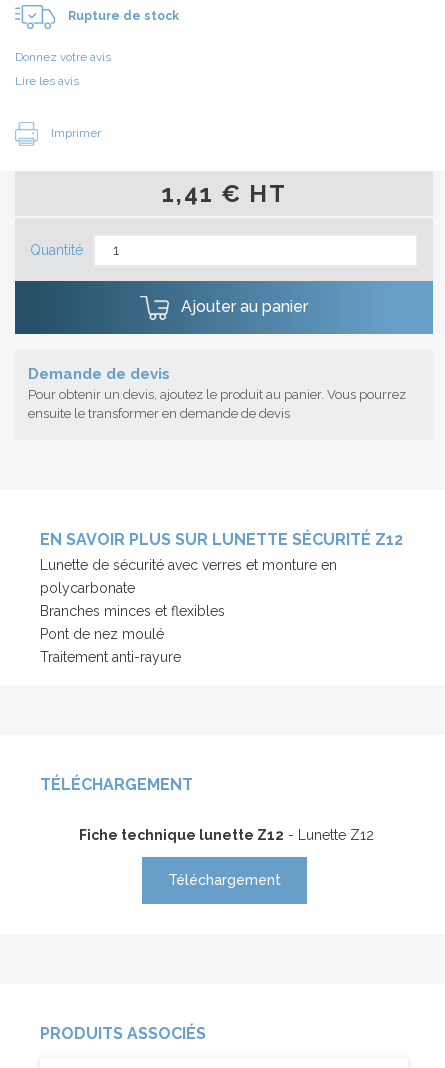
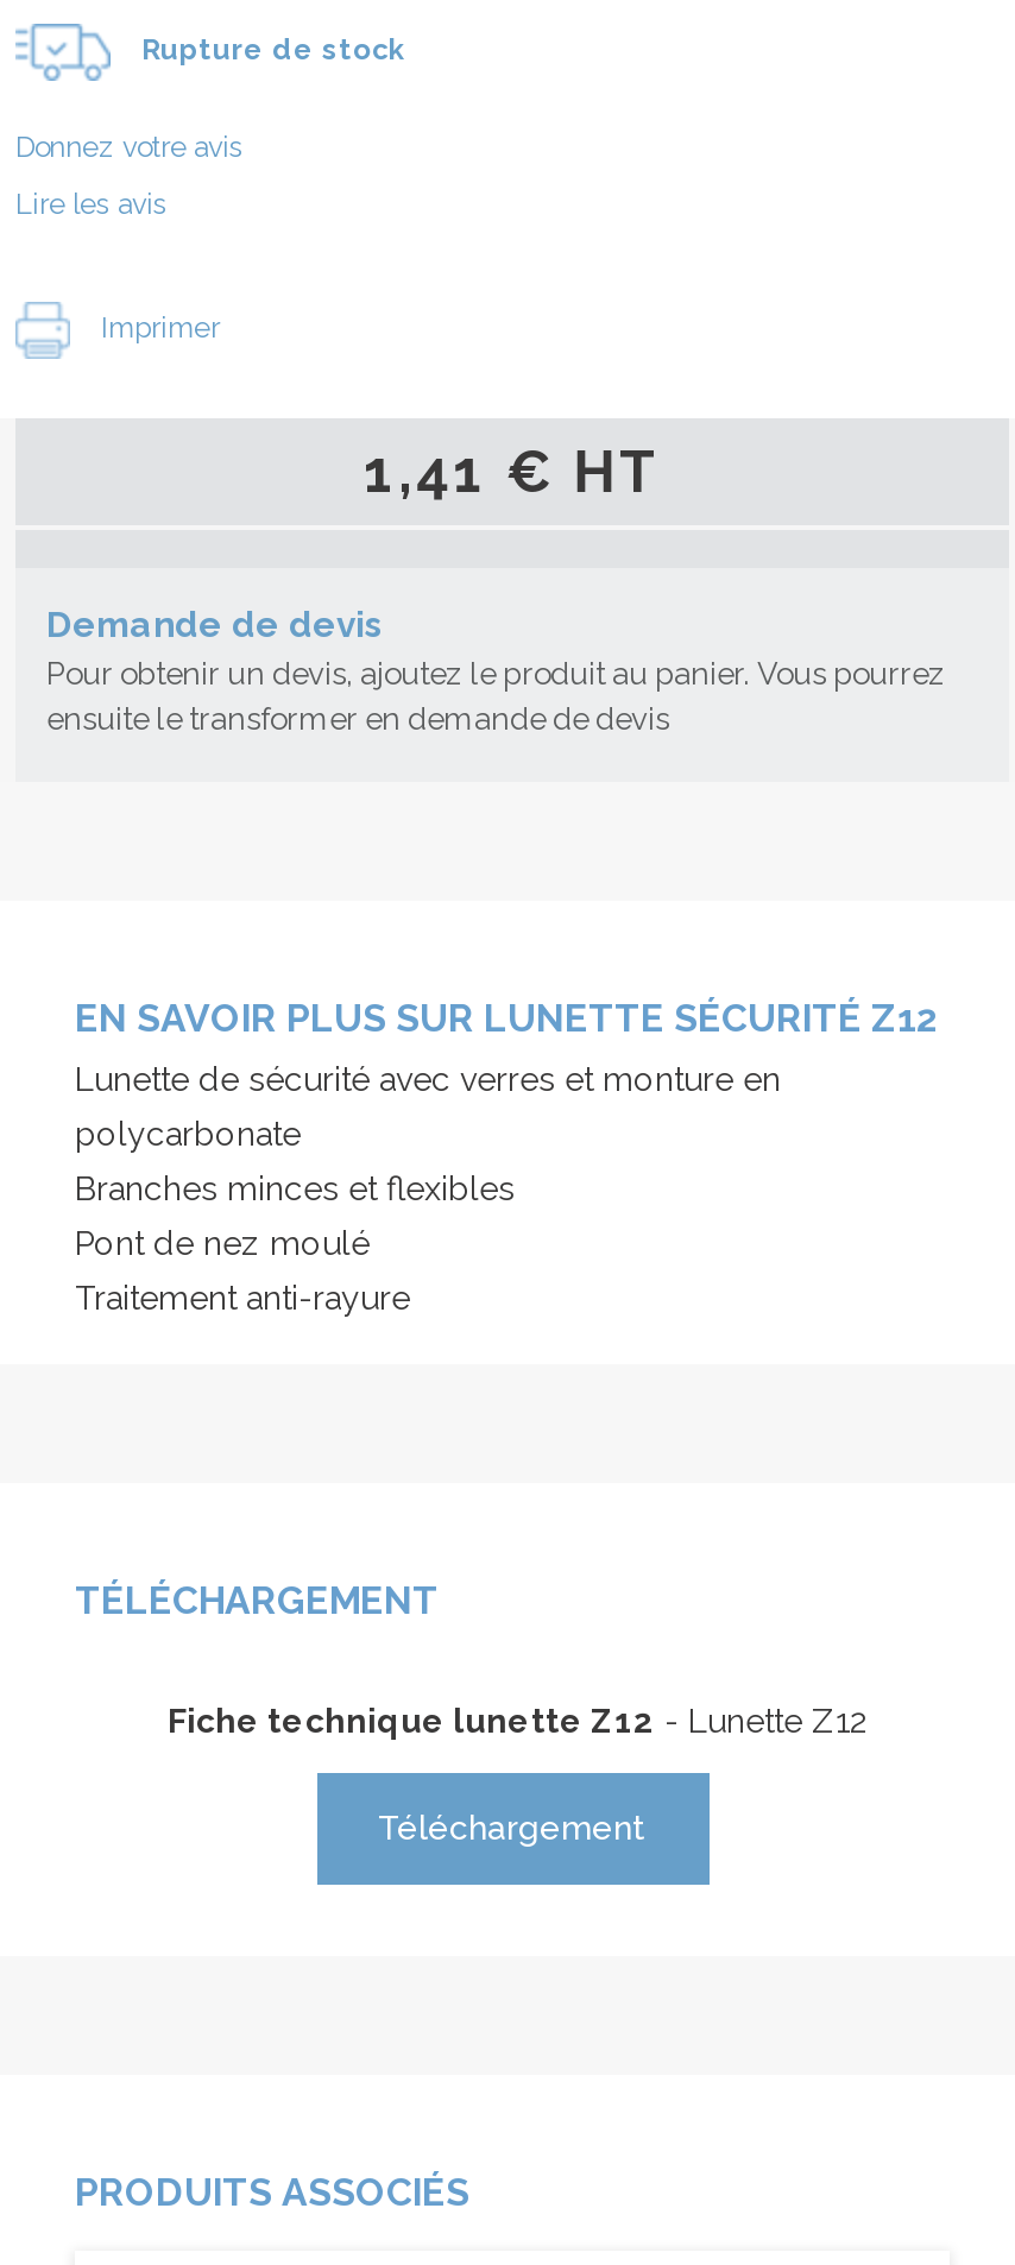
[30,242,308,316] Quantité | Ajouter au panier -> none

